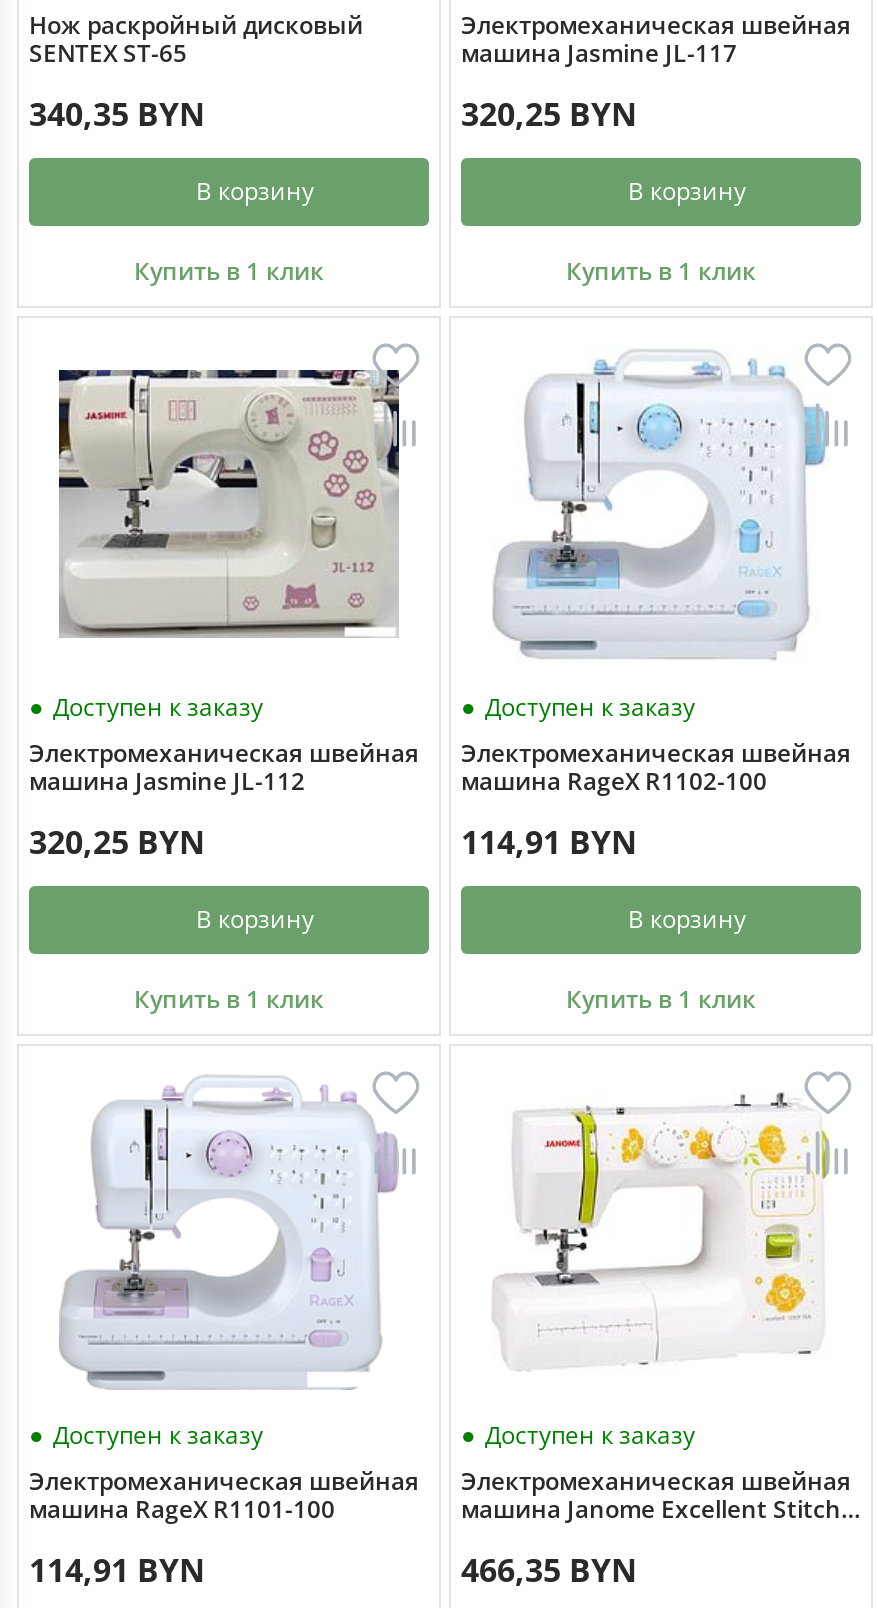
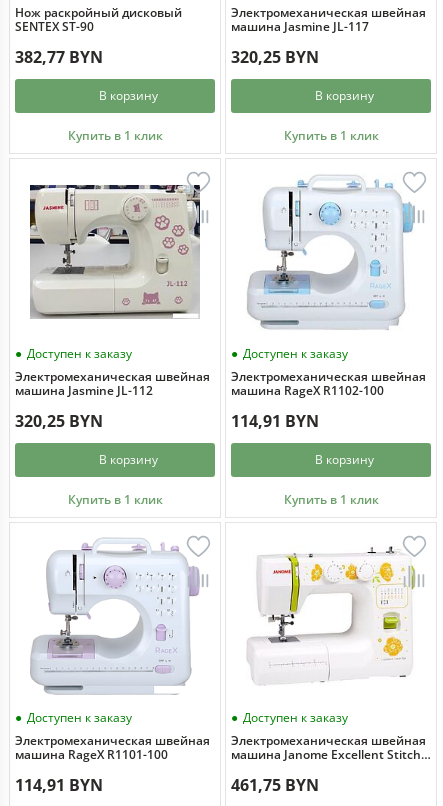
[29,36,187,70] SENTEX ST-65 -> [15,18,94,35] SENTEX ST-90
[29,92,205,136] 340,35 BYN -> [15,46,103,68] 382,77 BYN
[461,1548,637,1592] 466,35 BYN -> [231,774,319,796] 461,75 BYN

